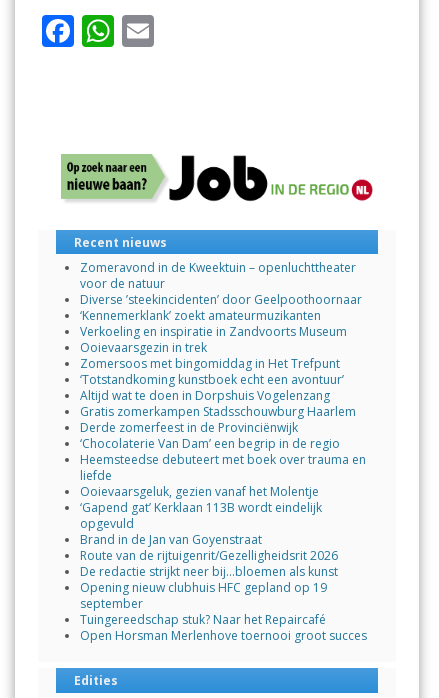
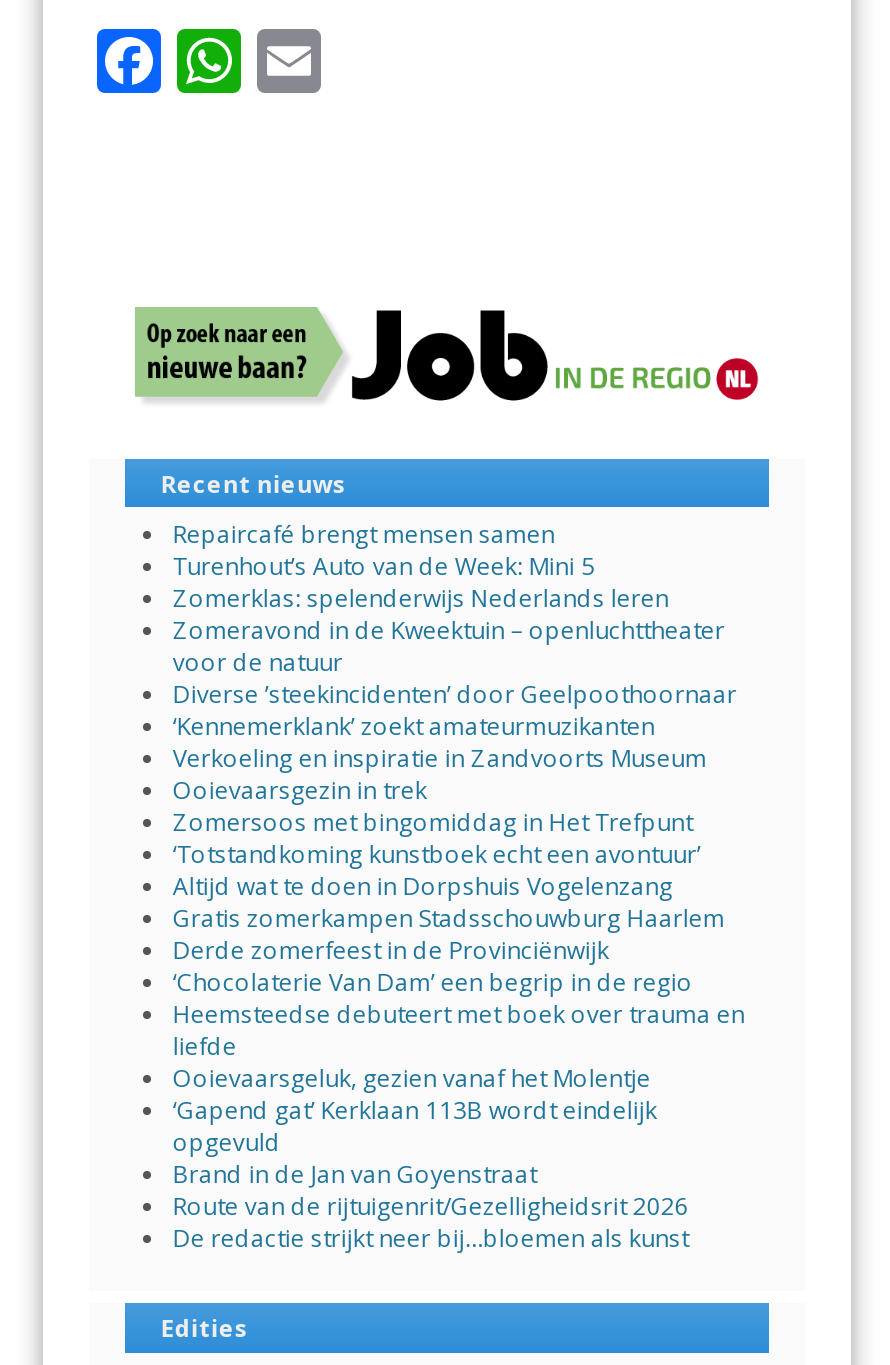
none -> [173,518,669,616] Repaircafé brengt mensen samen | Turenhout’s Auto van de Week: Mini 5 | Zomerklas: spelenderwijs Nederlands leren
moved [80,259,366,580] -> [173,614,745,1256]: Zomeravond in de Kweektuin – openluchttheater | voor de natuur | Diverse ’steekincidenten’ door Geelpoothoornaar | ... | Route van de rijtuigenrit/Gezelligheidsrit 2026 | De redactie strijkt neer bij…bloemen als kunst
[80,579,367,644] Opening nieuw clubhuis HFC gepland op 19 | september | Tuingereedschap stuk? Naar het Repaircafé | Open Horsman Merlenhove toernooi groot succes -> none

